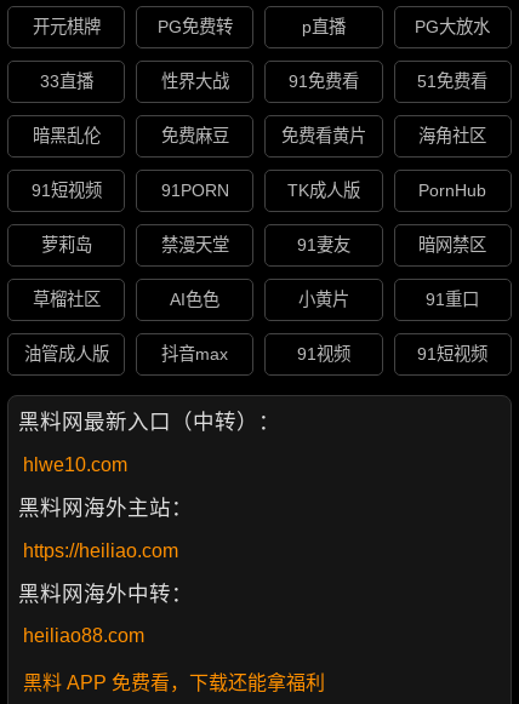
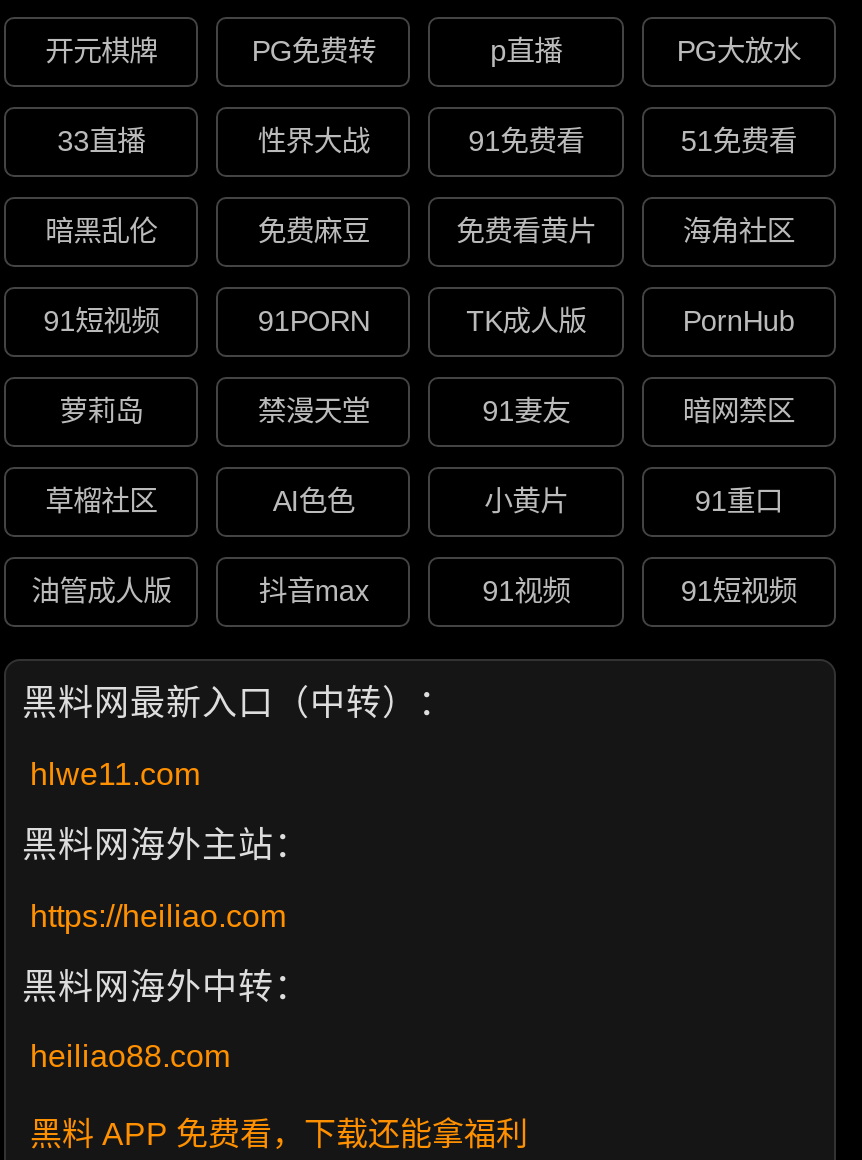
[23,454,127,475] hlwe10.com -> [30,757,200,791] hlwe11.com

